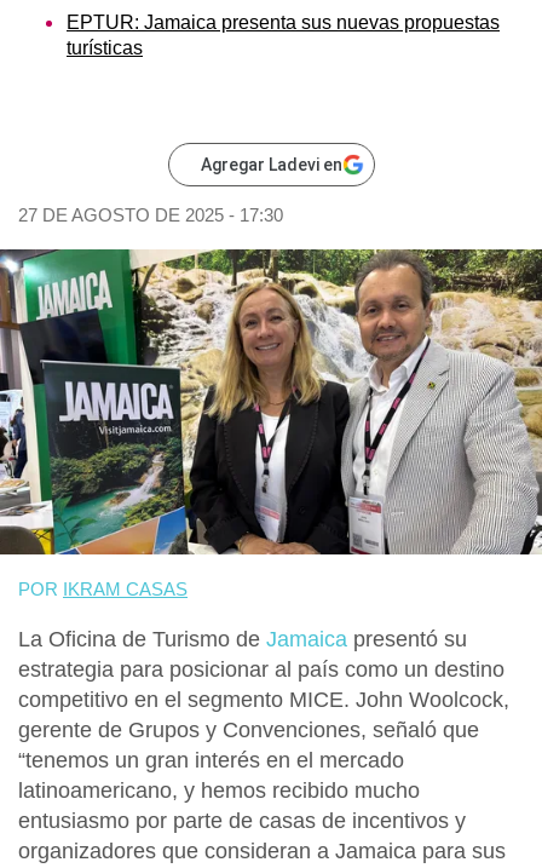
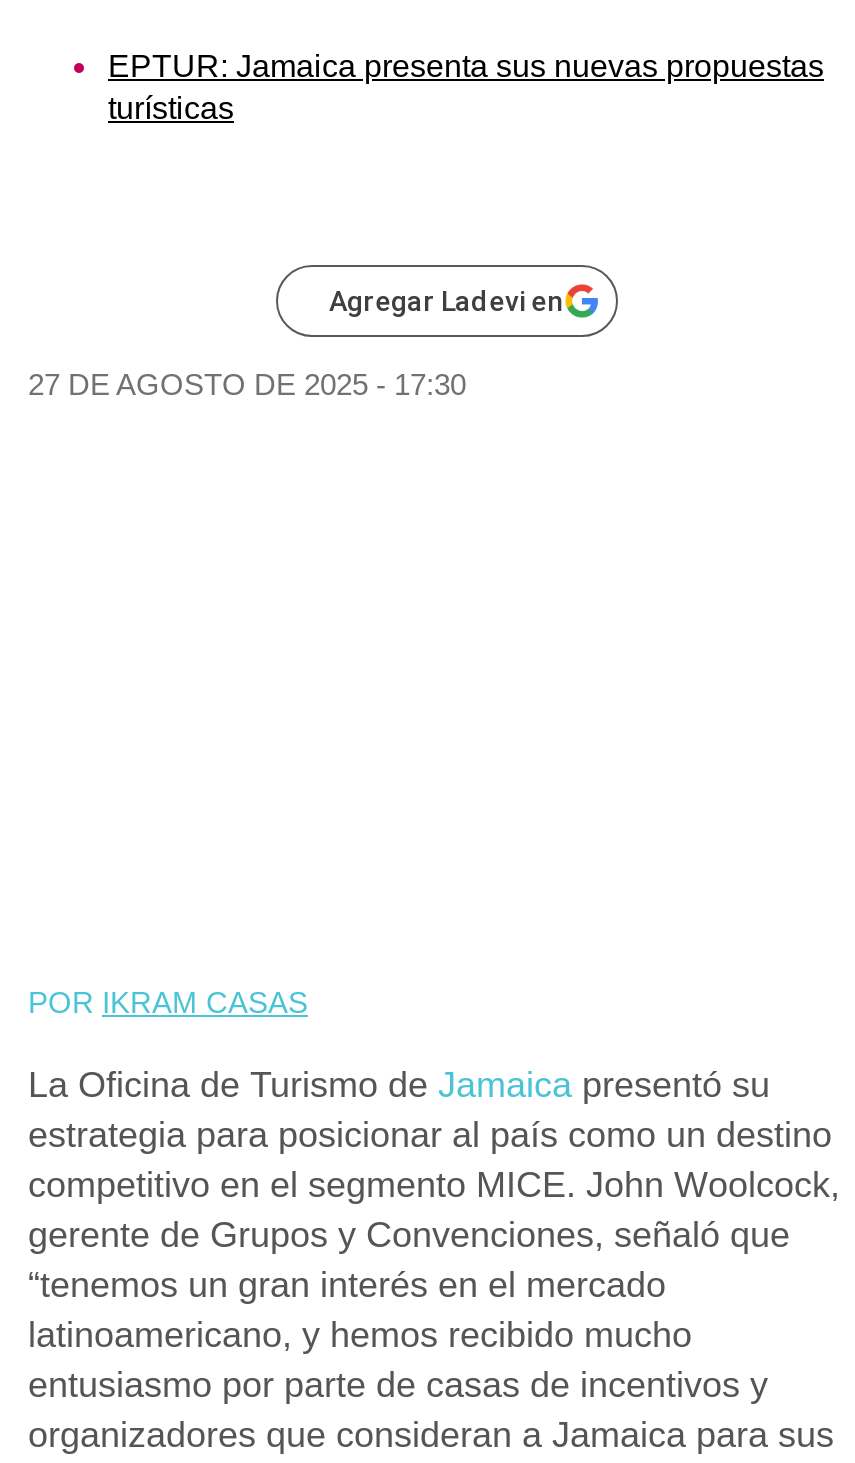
[4,248,538,556] [image] -> none

